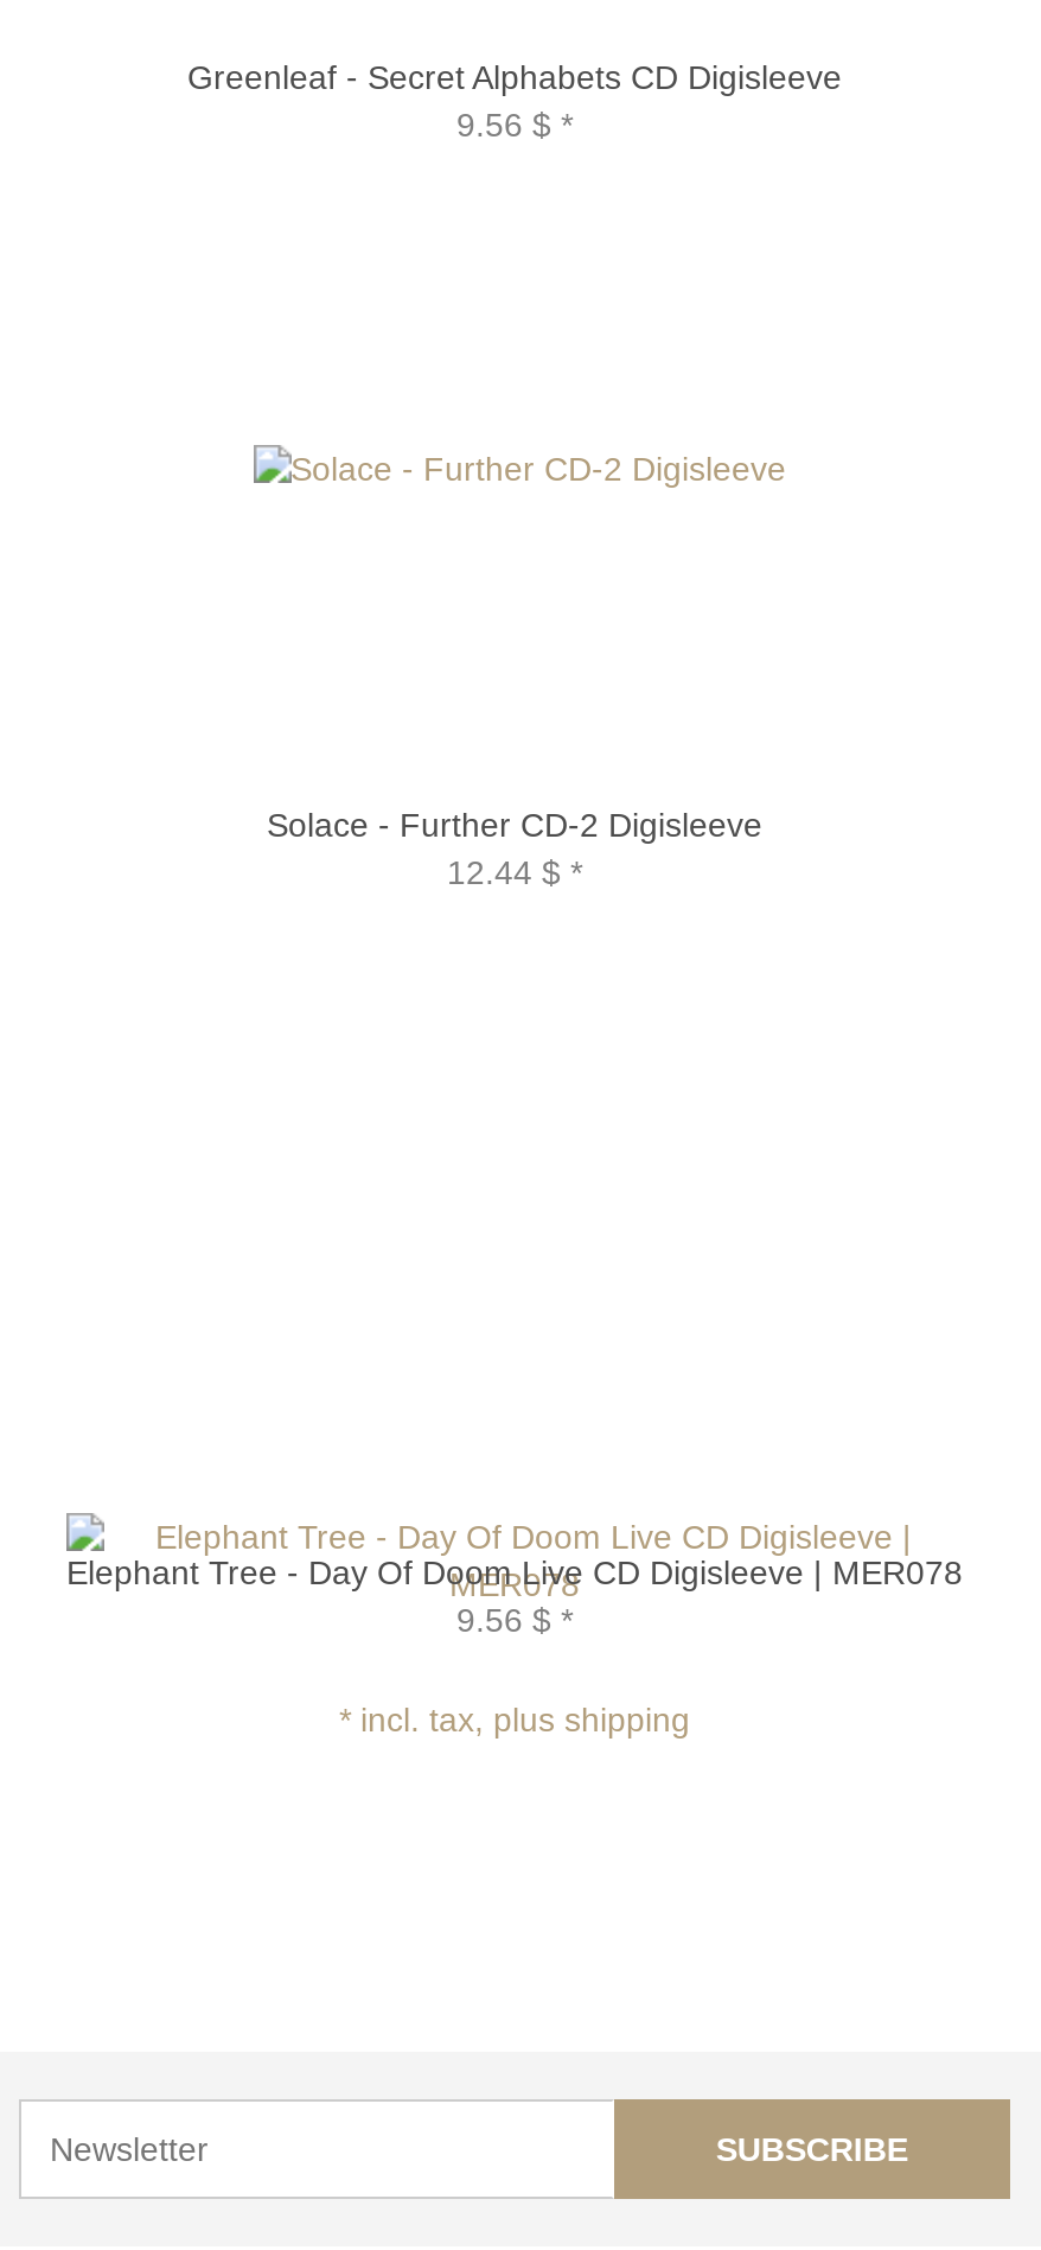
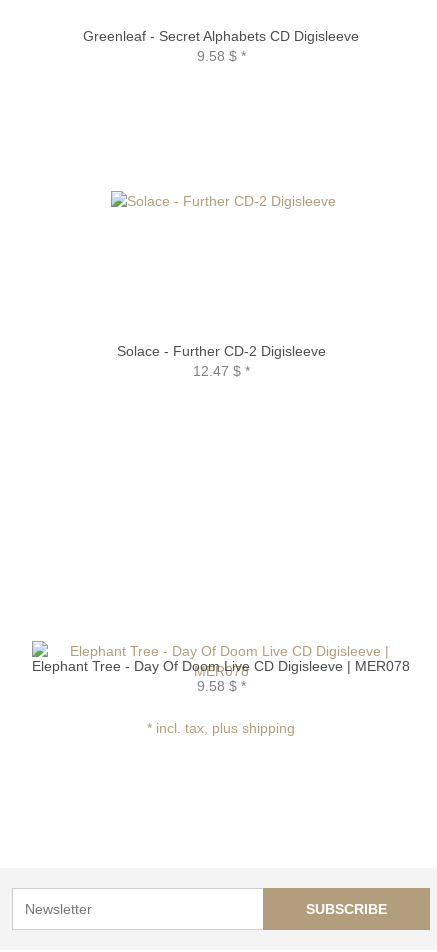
[456,105,573,143] 9.56 $* -> [196,48,245,64] 9.58 $*
[447,853,582,891] 12.44 $* -> [192,363,249,379] 12.47 $*
[456,1601,573,1639] 9.56 $* -> [196,678,245,694] 9.58 $*

